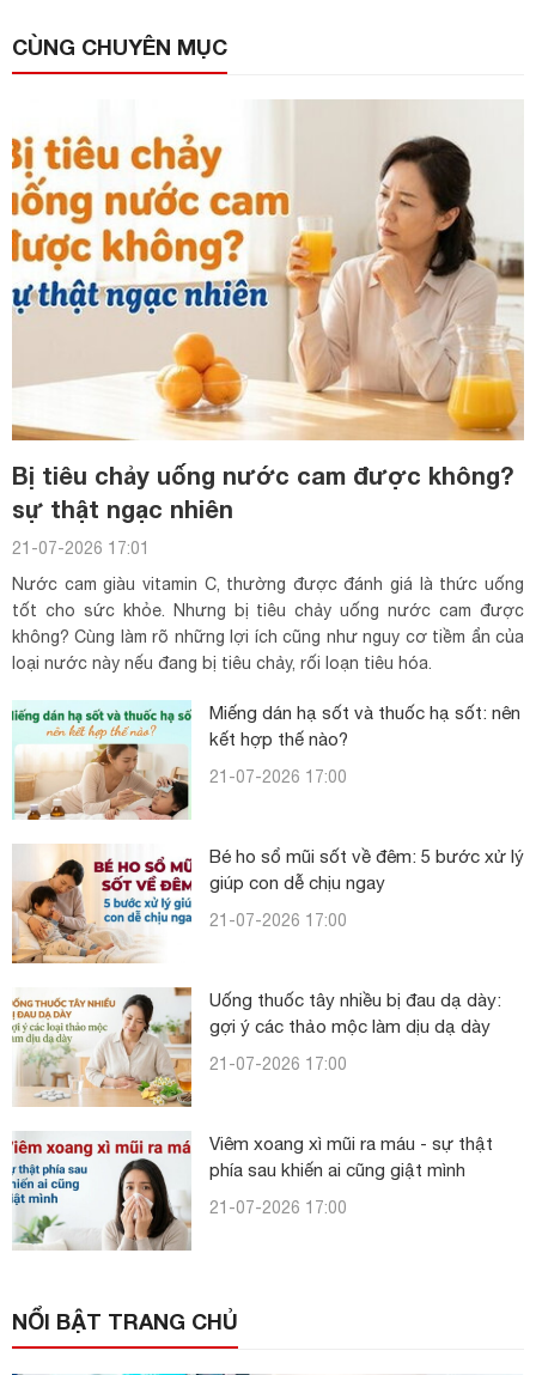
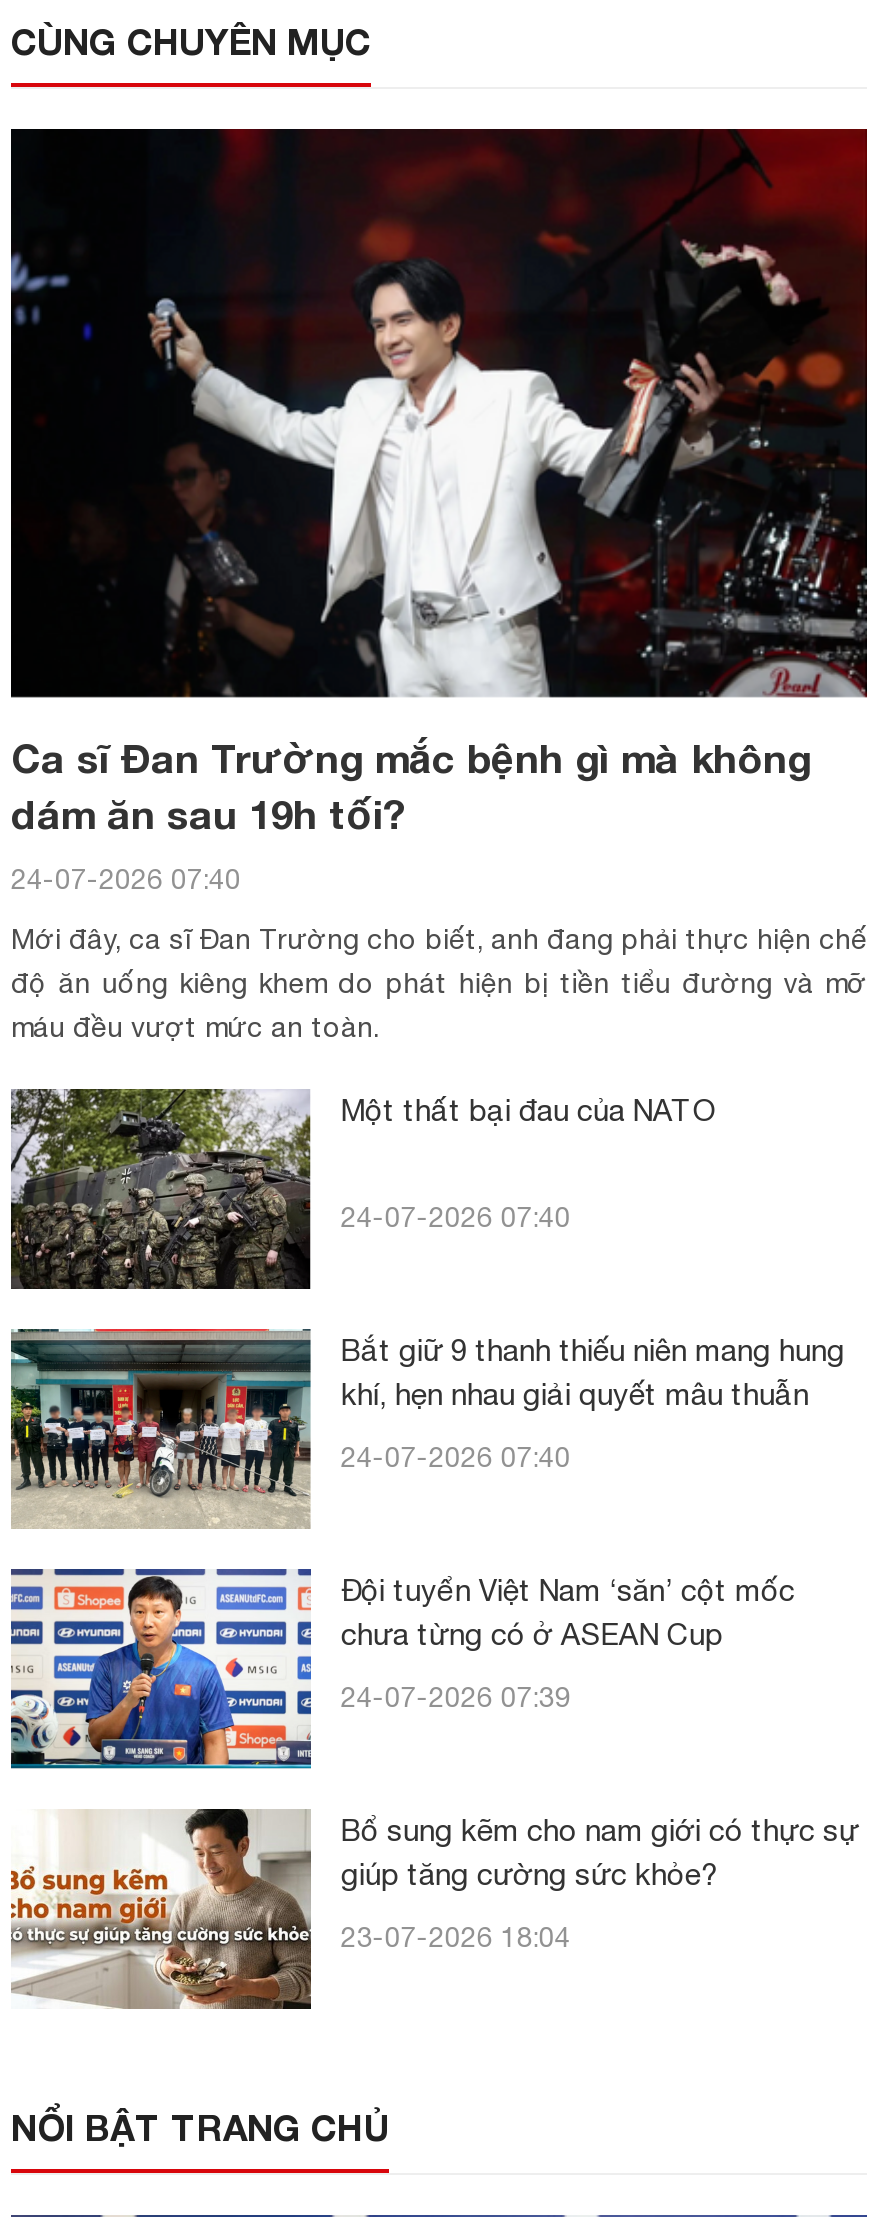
[11,99,525,523] [image] | Bị tiêu chảy uống nước cam được không? | sự thật ngạc nhiên -> [9,127,869,837] [image] | Ca sĩ Đan Trường mắc bệnh gì mà không | dám ăn sau 19h tối?
[12,539,150,558] 21-07-2026 17:01 -> [11,863,241,895] 24-07-2026 07:40
[12,575,524,673] Nước cam giàu vitamin C, thường được đánh giá là thức uống | tốt cho sức khỏe. Nhưng bị tiêu chảy uống nước cam được | không? Cùng làm rõ những lợi ích cũng như nguy cơ tiềm ẩn của | loại nước này nếu đang bị tiêu chảy, rối loạn tiêu hóa. -> [11,923,867,1043] Mới đây, ca sĩ Đan Trường cho biết, anh đang phải thực hiện chế | độ ăn uống kiêng khem do phát hiện bị tiền tiểu đường và mỡ | máu đều vượt mức an toàn.
[12,700,520,821] [image] | Miếng dán hạ sốt và thuốc hạ sốt: nên | kết hợp thế nào? -> [9,1093,717,1291] [image] | Một thất bại đau của NATO
[209,767,347,786] 21-07-2026 17:00 -> [341,1201,571,1233] 24-07-2026 07:40
[12,844,524,963] [image] | Bé ho sổ mũi sốt về đêm: 5 bước xử lý | giúp con dễ chịu ngay -> [9,1327,845,1529] [image] | Bắt giữ 9 thanh thiếu niên mang hung | khí, hẹn nhau giải quyết mâu thuẫn
[209,911,347,930] 21-07-2026 17:00 -> [341,1441,571,1473] 24-07-2026 07:40
[12,986,501,1108] [image] | Uống thuốc tây nhiều bị đau dạ dày: | gợi ý các thảo mộc làm dịu dạ dày -> [9,1567,795,1771] [image] | Đội tuyển Việt Nam ‘săn’ cột mốc | chưa từng có ở ASEAN Cup
[209,1054,347,1073] 21-07-2026 17:00 -> [341,1681,571,1713] 24-07-2026 07:39
[12,1131,493,1251] [image] | Viêm xoang xì mũi ra máu - sự thật | phía sau khiến ai cũng giật mình -> [9,1807,859,2009] [image] | Bổ sung kẽm cho nam giới có thực sự | giúp tăng cường sức khỏe?
[209,1198,347,1217] 21-07-2026 17:00 -> [341,1921,571,1953] 23-07-2026 18:04

